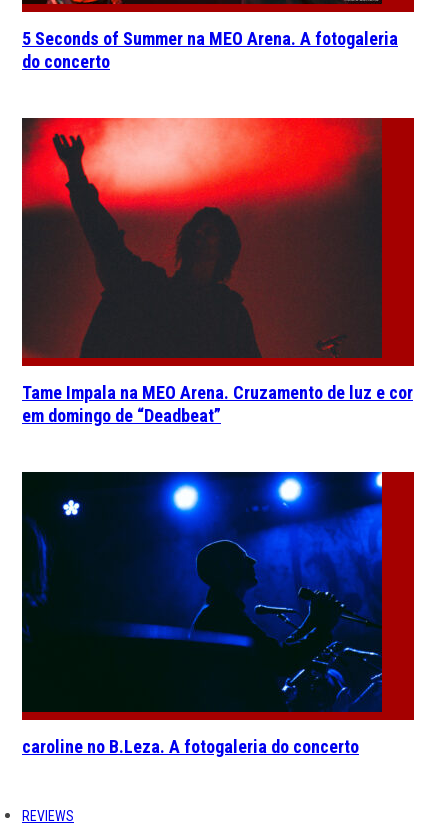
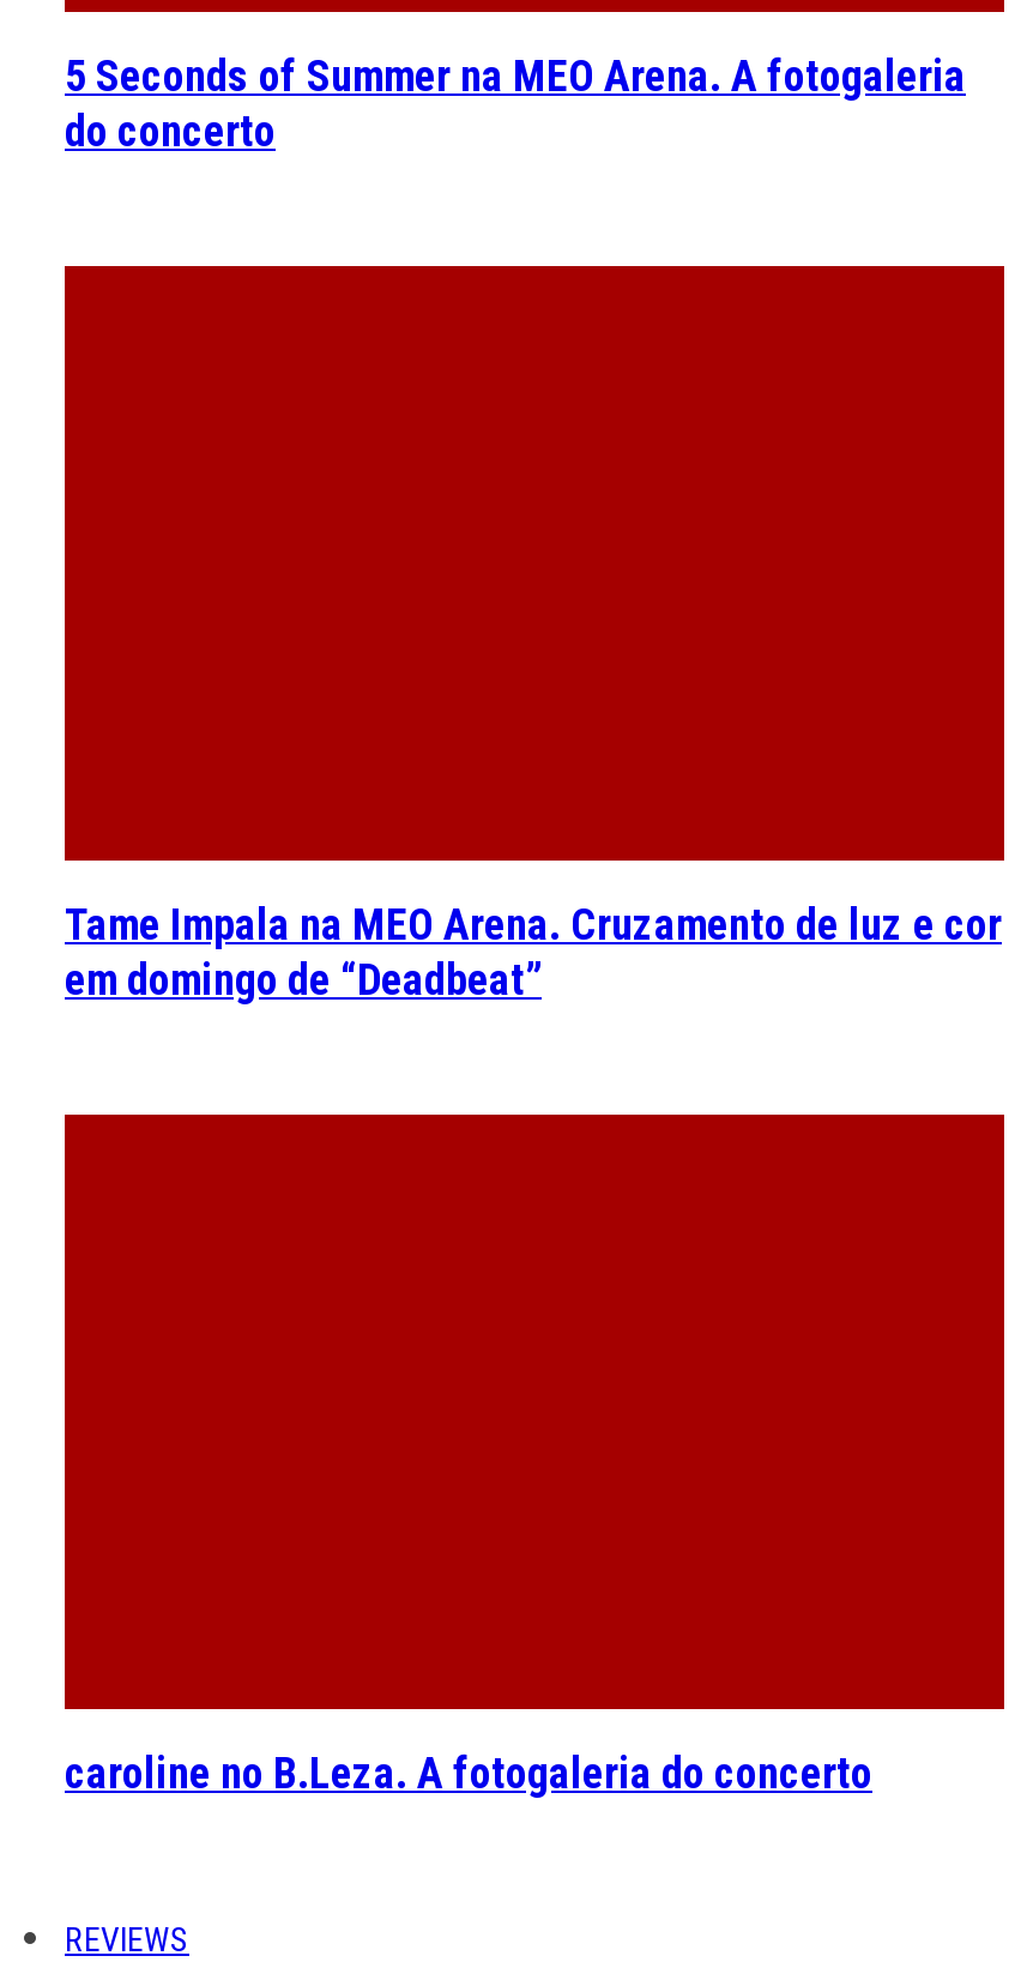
[21,117,383,359] [image] -> none
[21,471,383,713] [image] -> none

